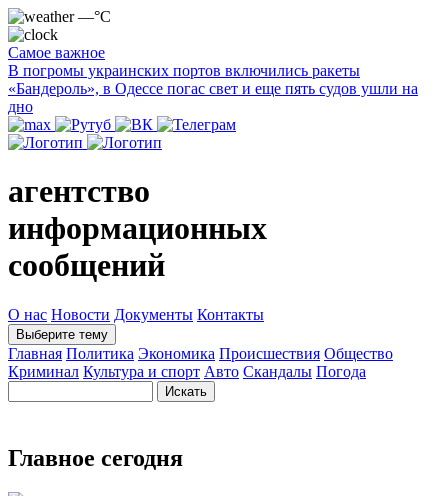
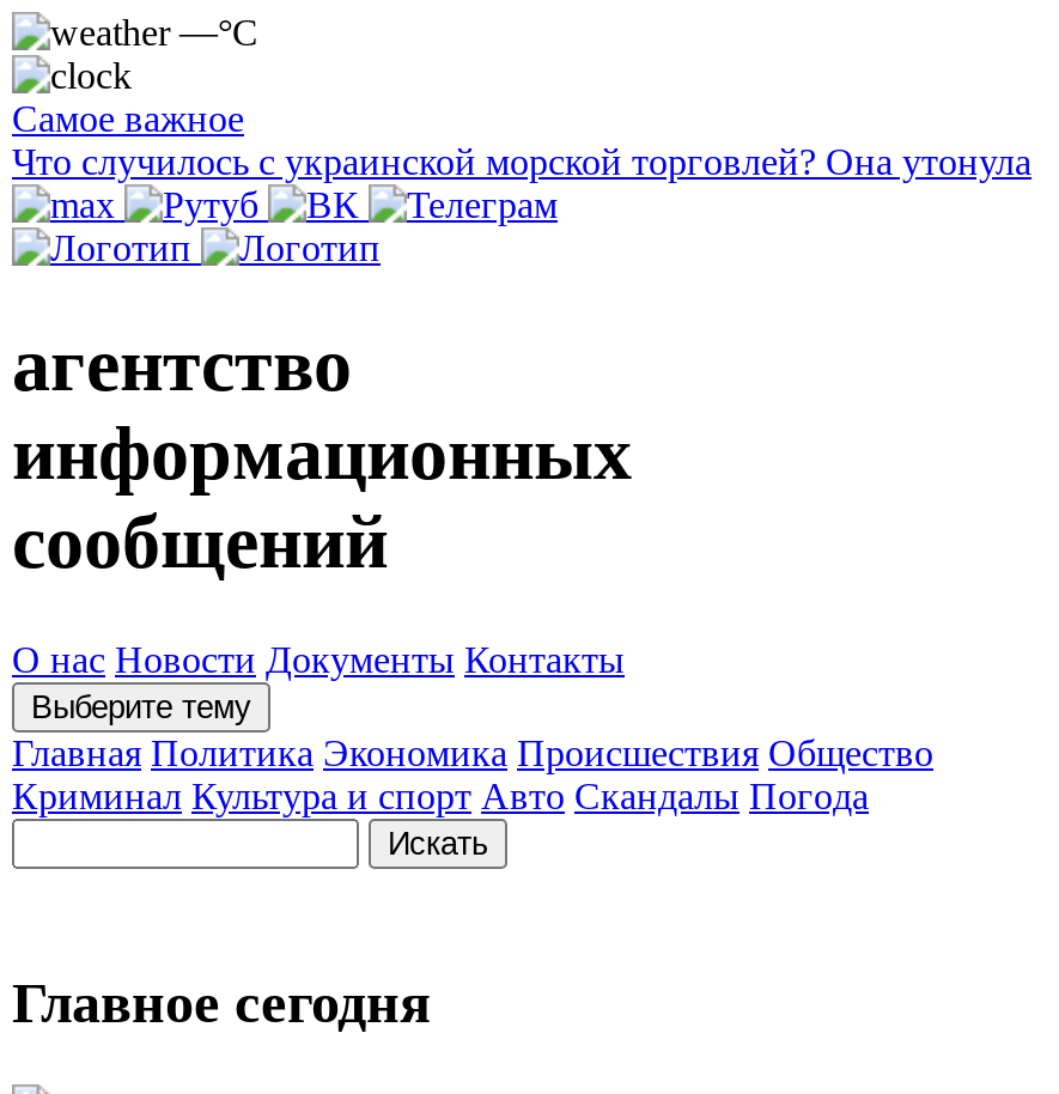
[8,62,418,115] В погромы украинских портов включились ракеты | «Бандероль», в Одессе погас свет и еще пять судов ушли на | дно -> [12,141,1031,182] Что случилось с украинской морской торговлей? Она утонула

